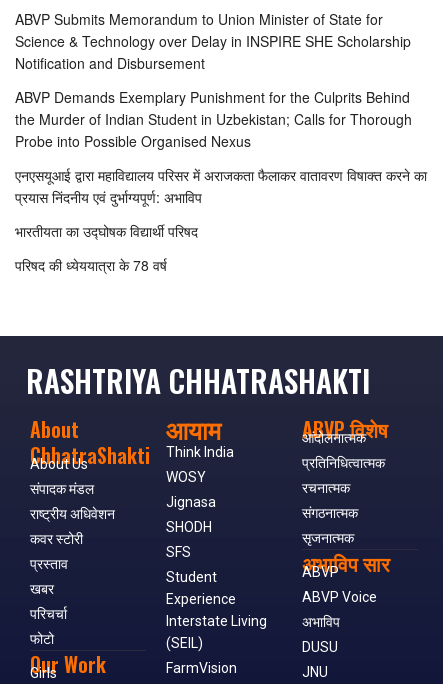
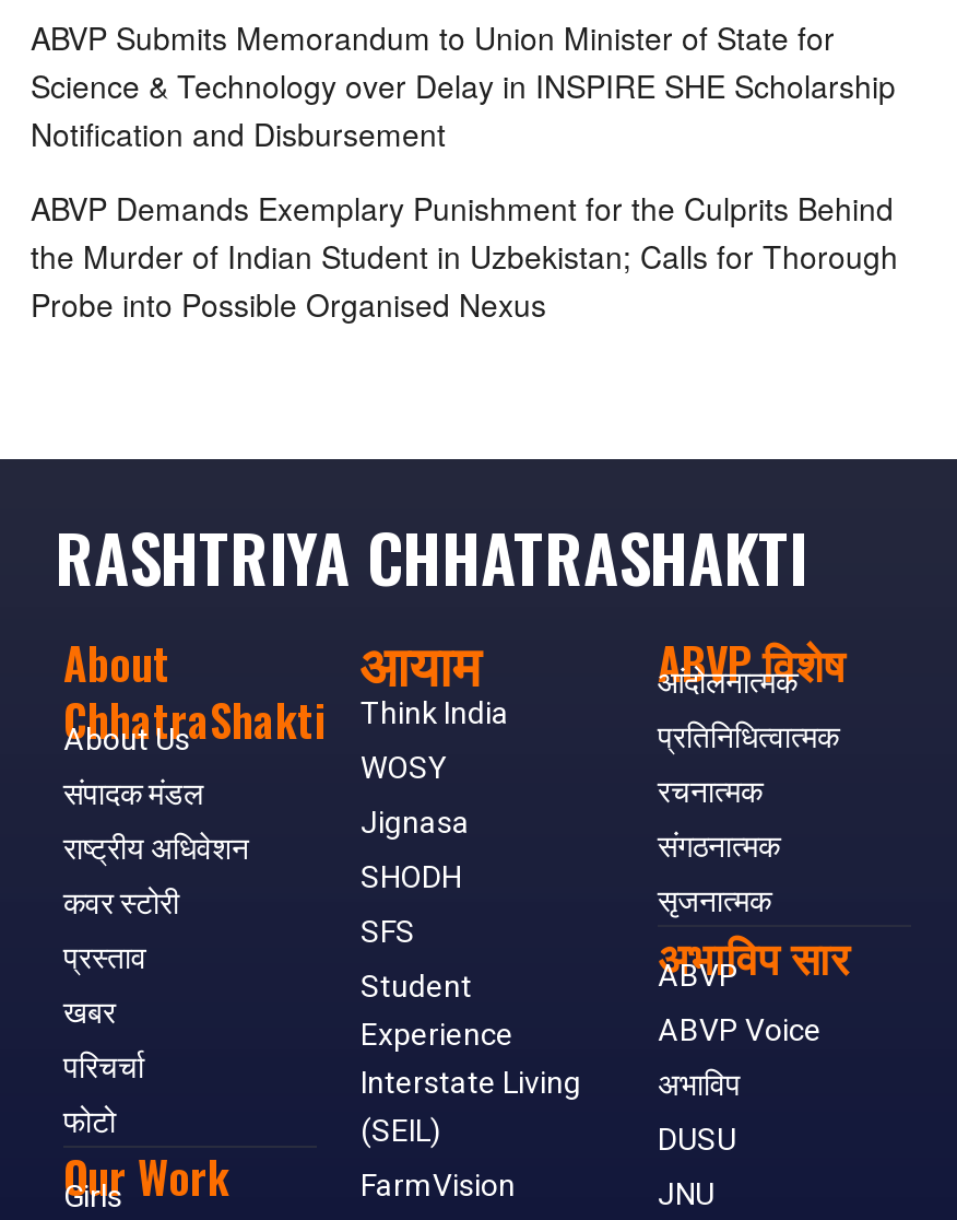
[15,164,427,274] एनएसयूआई द्वारा महाविद्यालय परिसर में अराजकता फैलाकर वातावरण विषाक्त करने का | प्रयास निंदनीय एवं दुर्भाग्यपूर्ण: अभाविप | भारतीयता का उद्घोषक विद्यार्थी परिषद | परिषद की ध्येययात्रा के 78 वर्ष -> none

